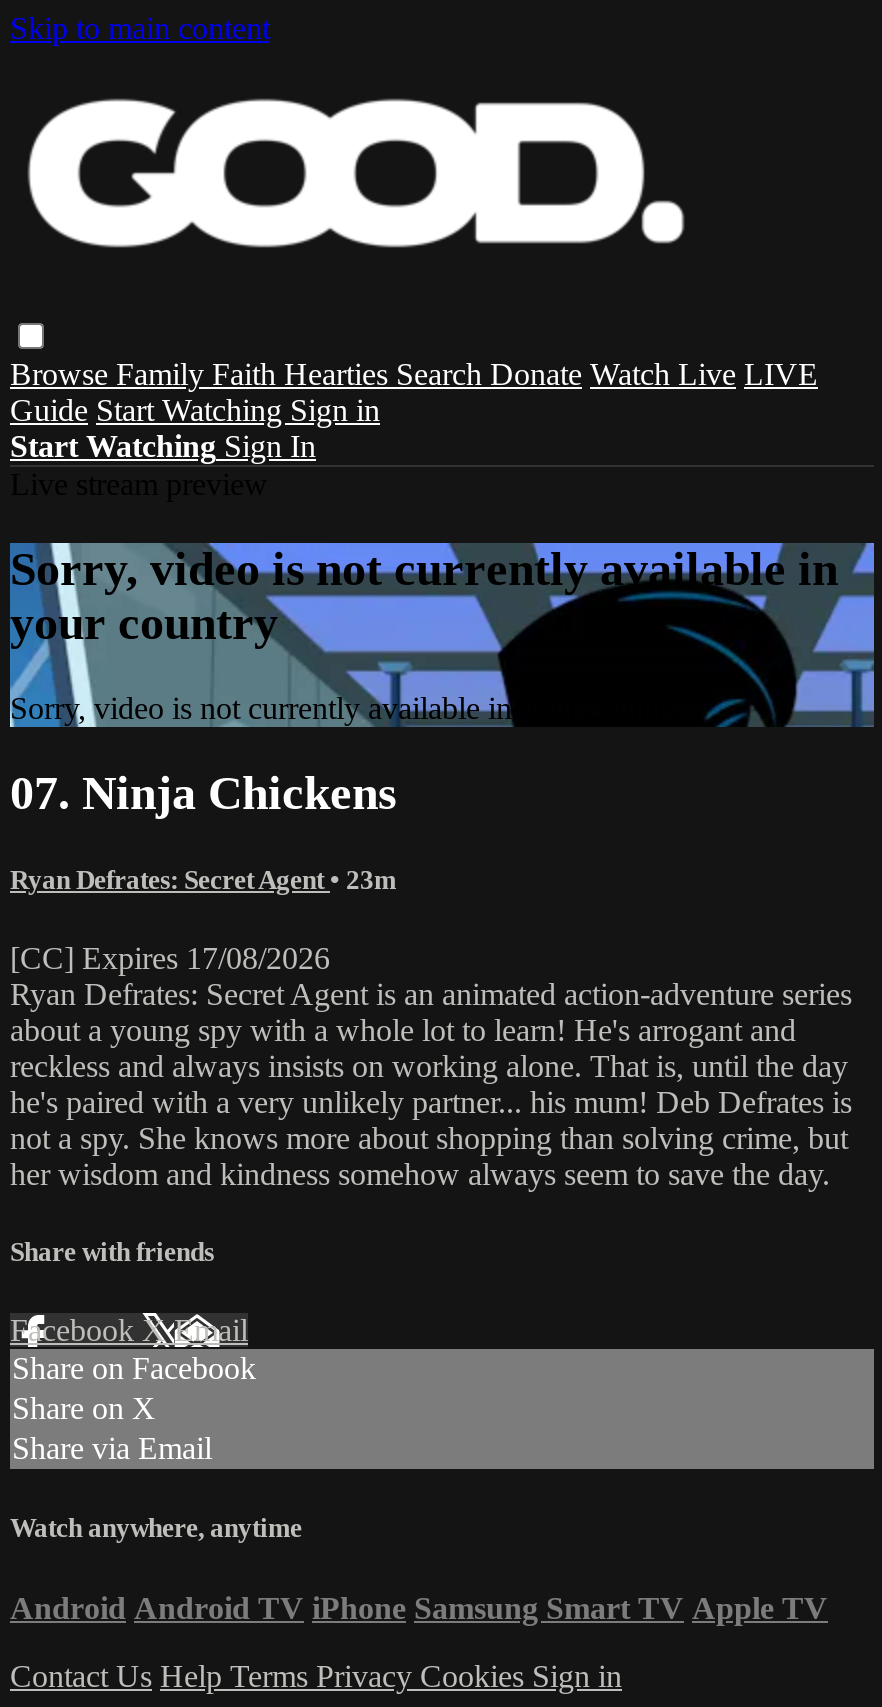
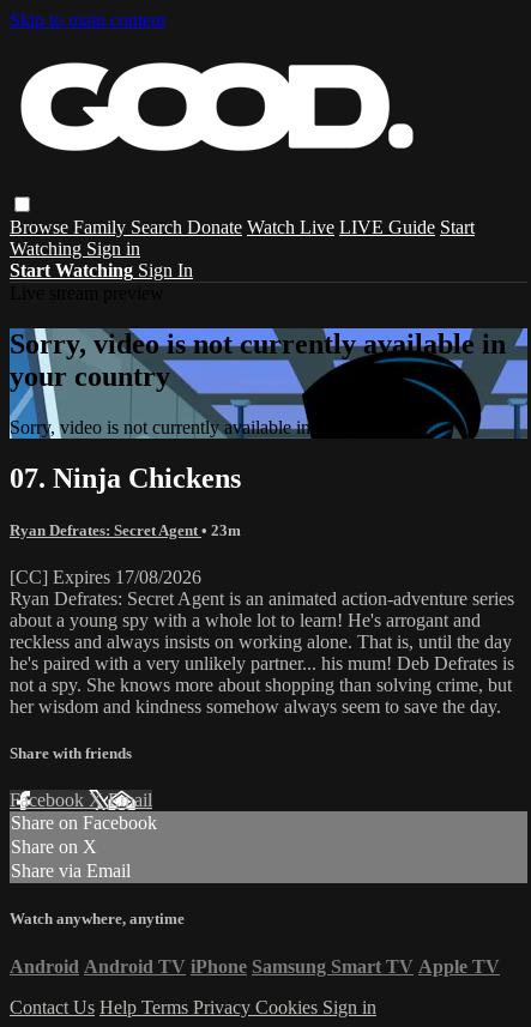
[10,357,818,427] Browse Family Faith Hearties Search Donate Watch Live LIVE | Guide Start Watching Sign in -> [10,217,475,259] Browse Family Search Donate Watch Live LIVE Guide Start | Watching Sign in

